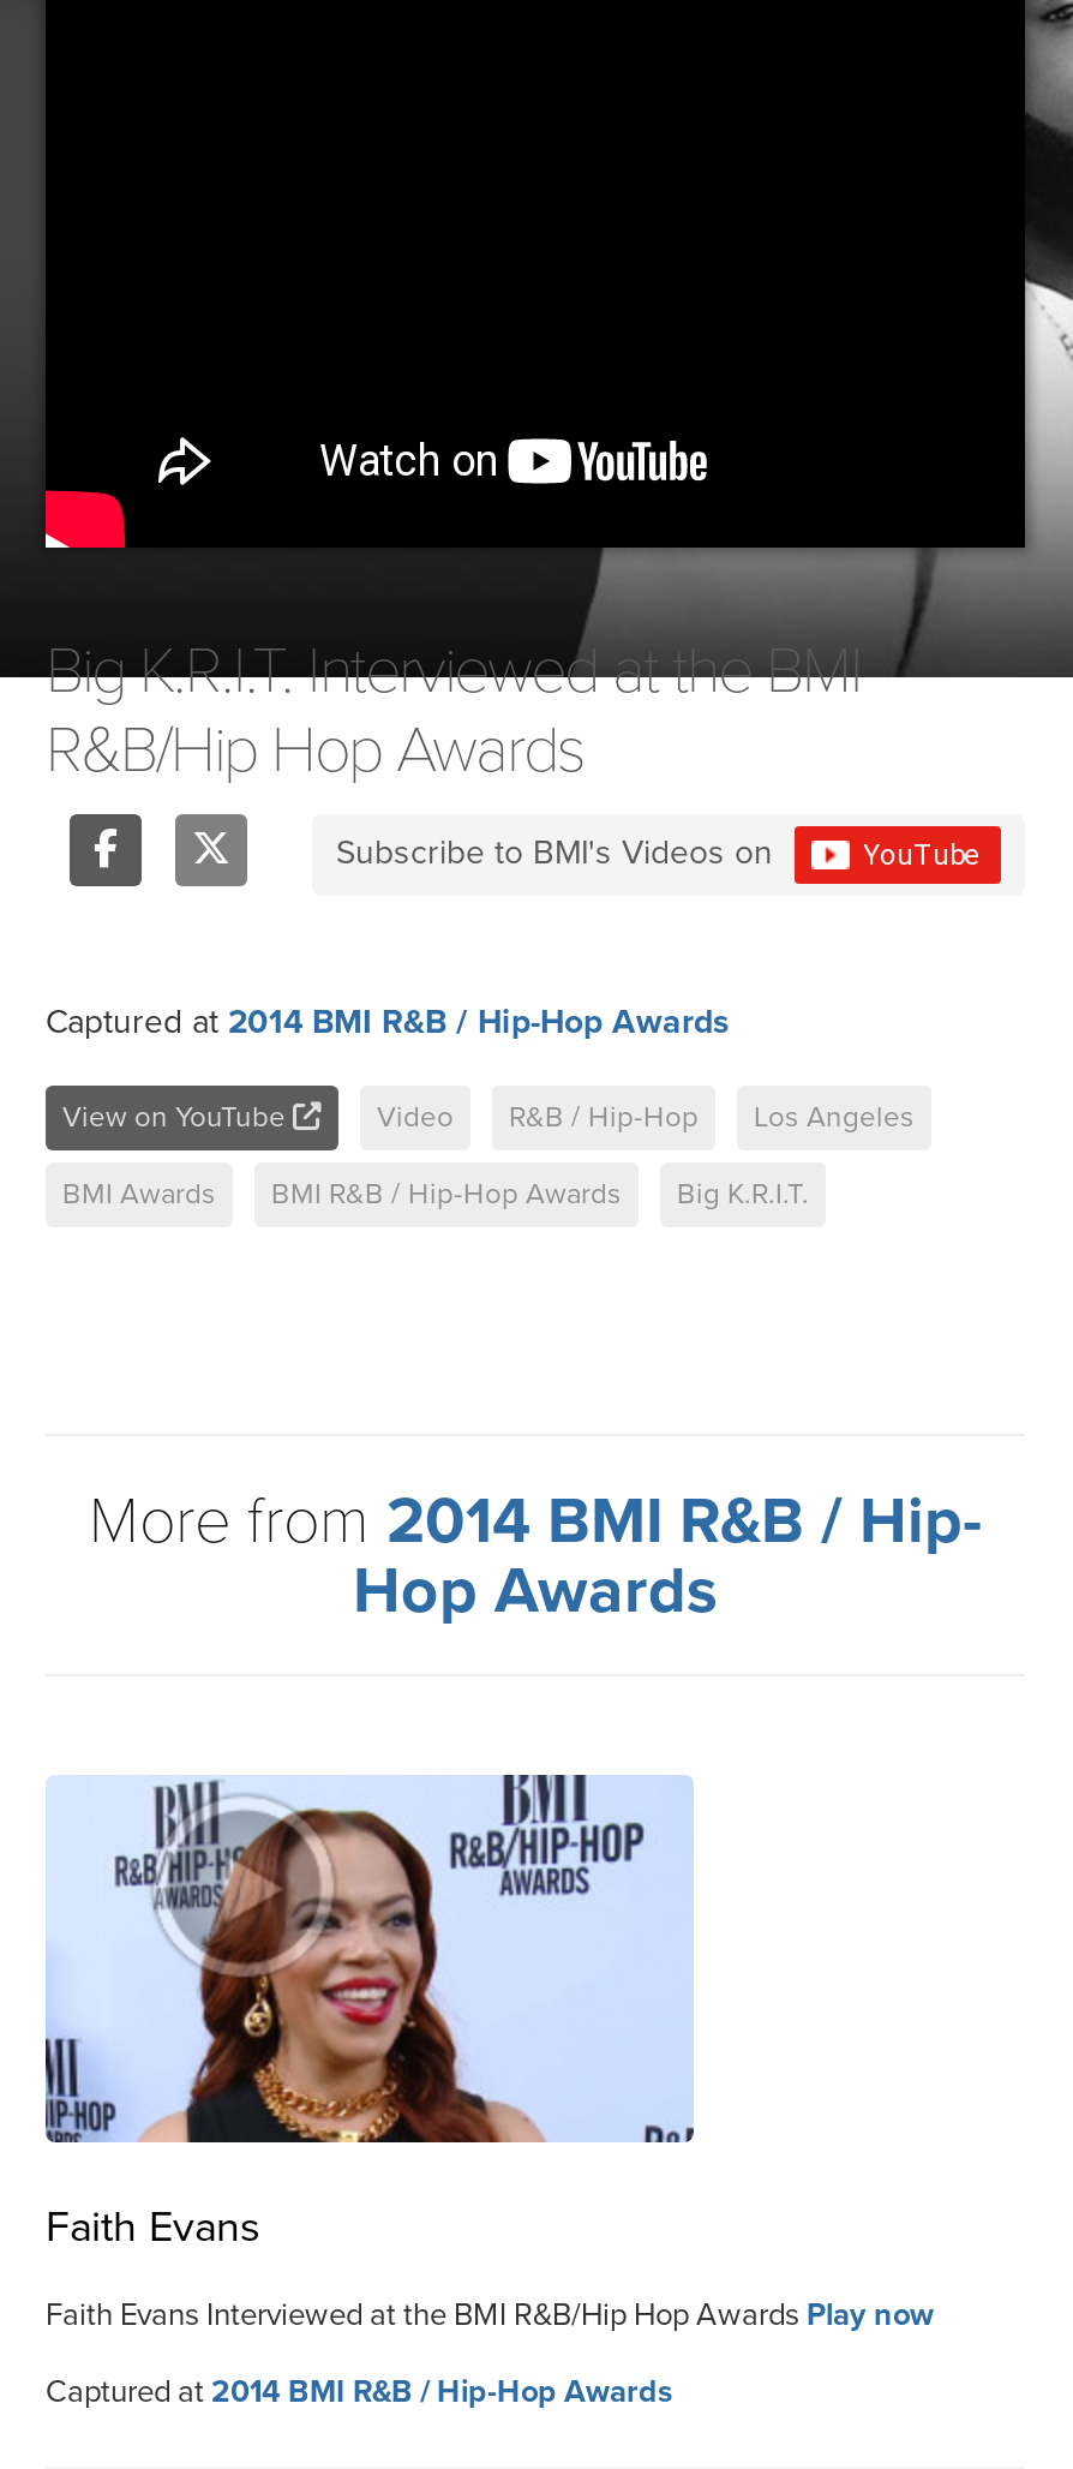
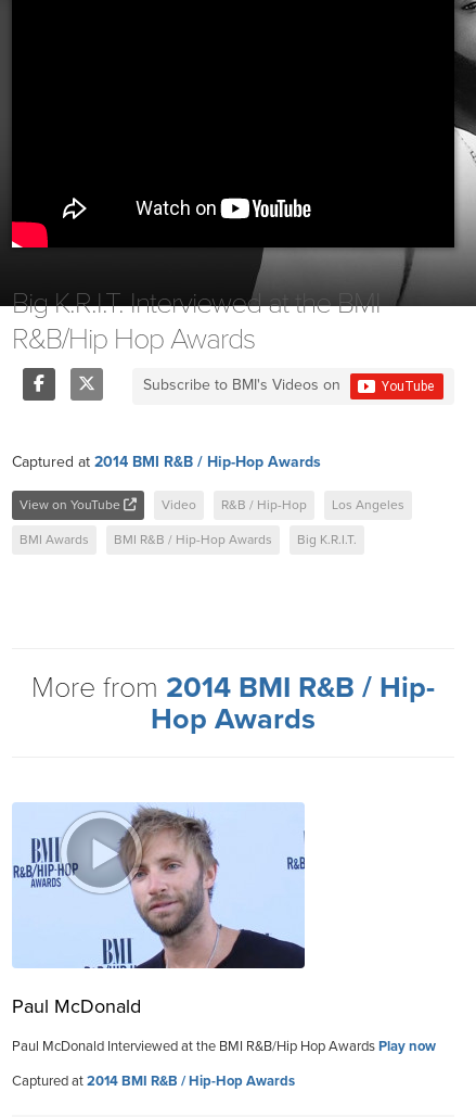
[43,1772,694,2252] [image] | Faith Evans -> [12,802,306,1018] [image] | Paul McDonald
[46,2295,934,2333] Faith Evans Interviewed at the BMI R&B/Hip Hop Awards Play now -> [12,1037,436,1055] Paul McDonald Interviewed at the BMI R&B/Hip Hop Awards Play now

